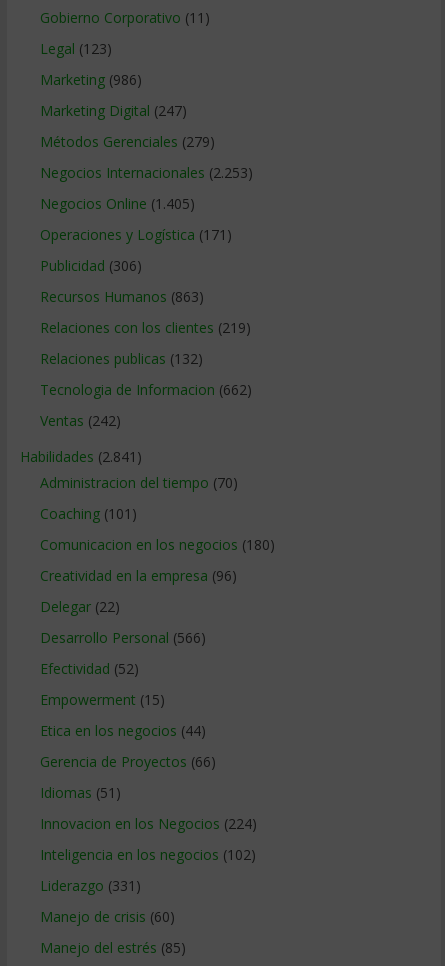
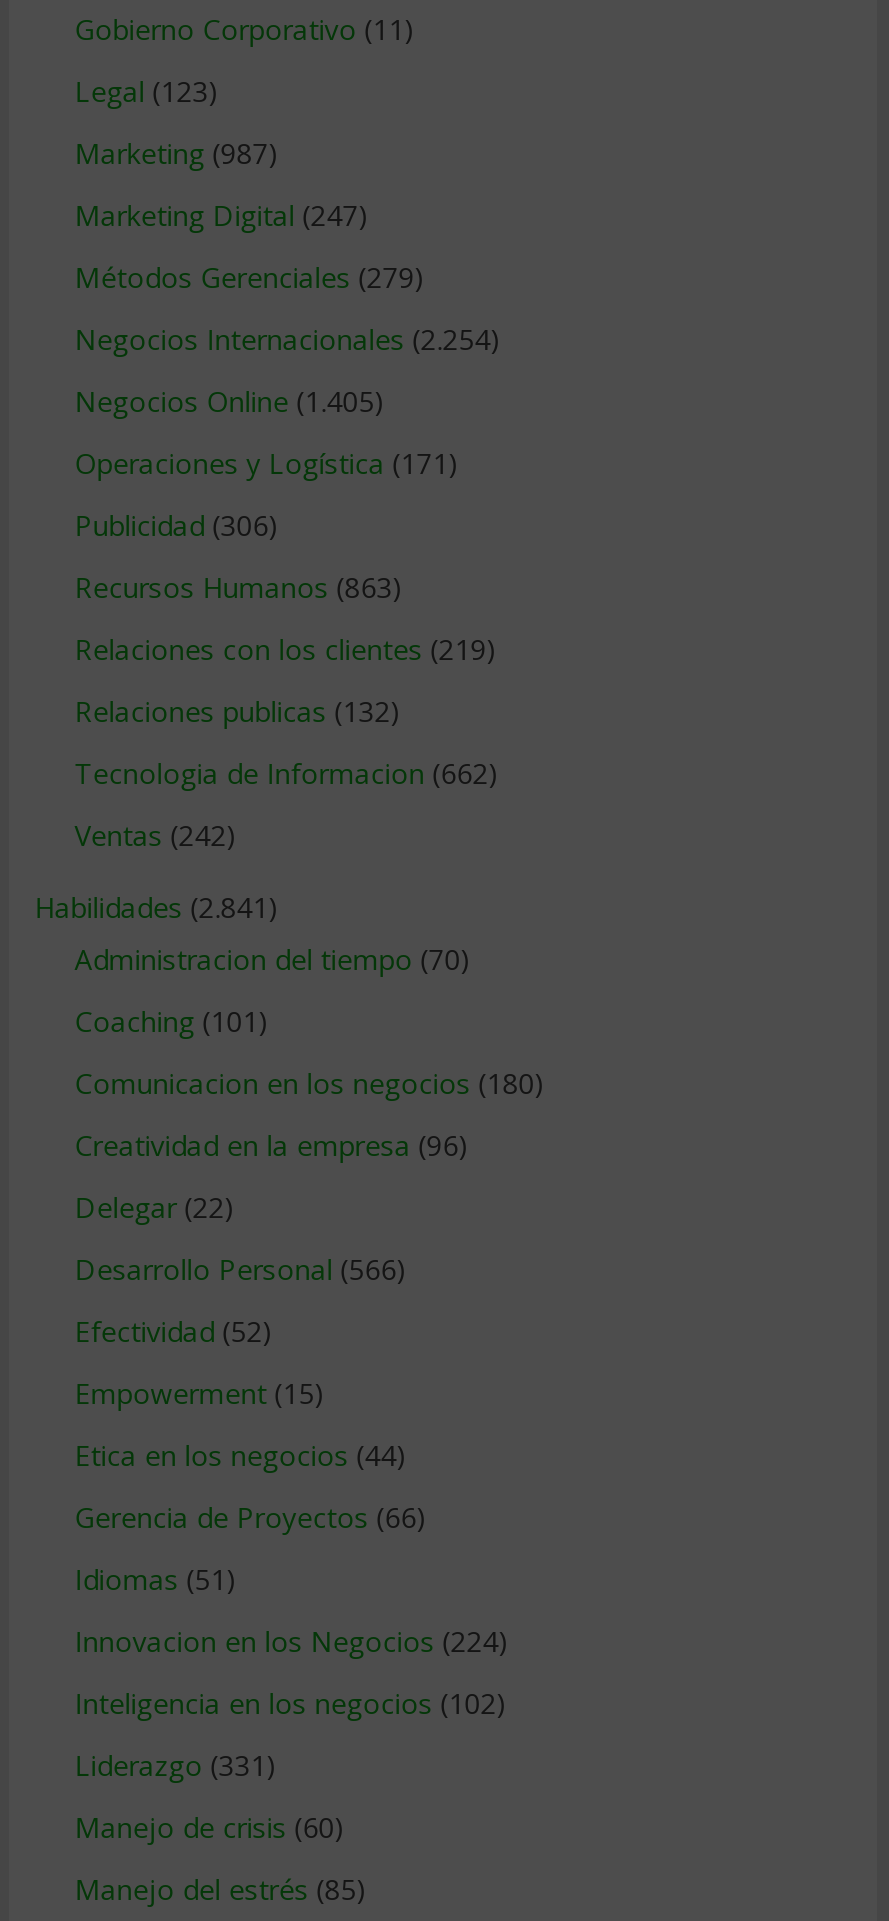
[40,70,142,89] Marketing (986) -> [75,134,279,172] Marketing (987)
[40,163,253,182] Negocios Internacionales (2.253) -> [75,320,501,358] Negocios Internacionales (2.254)

